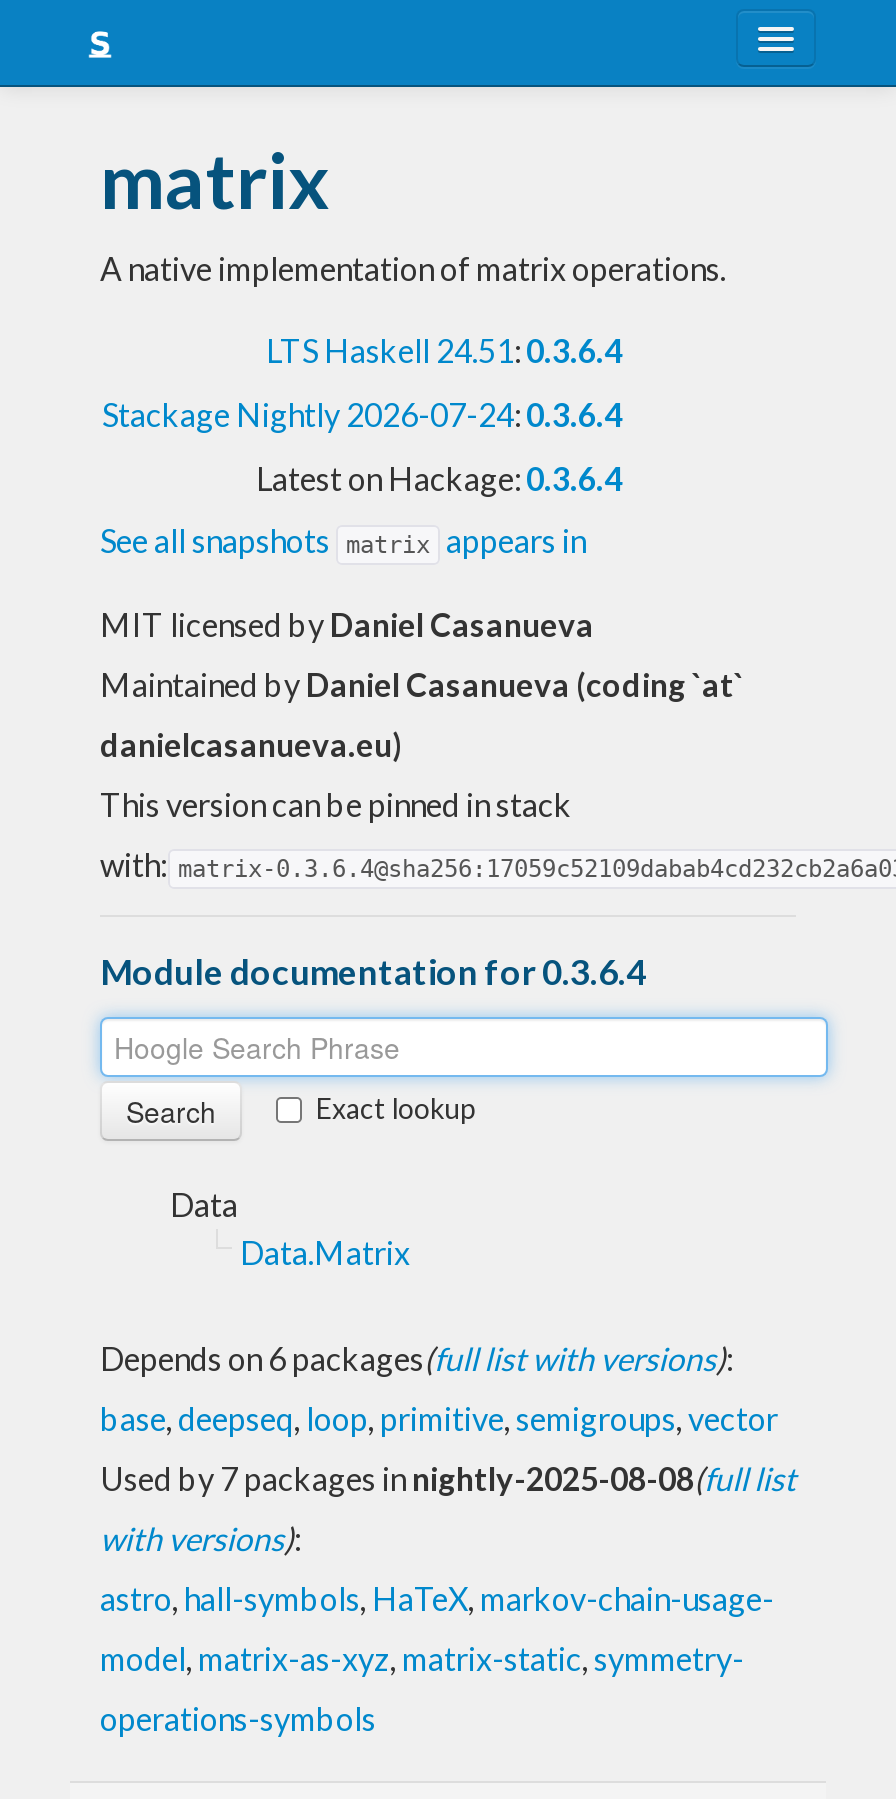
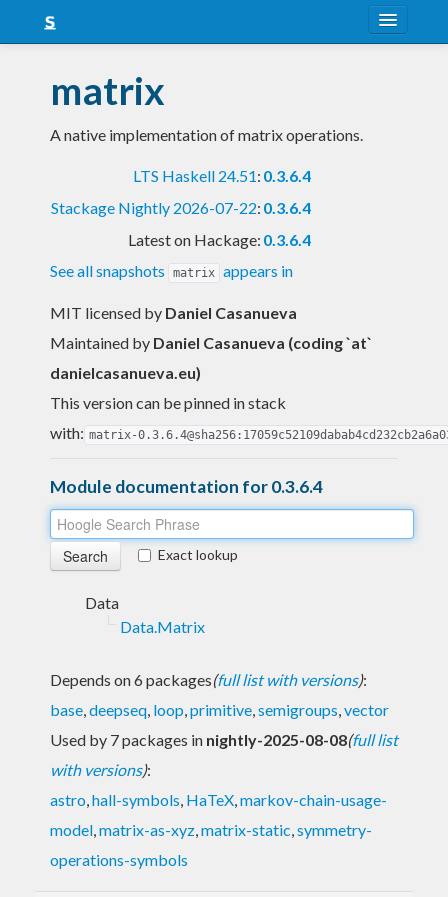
[102,395,622,433] Stackage Nightly 2026-07-24: 0.3.6.4 -> [51,198,311,217] Stackage Nightly 2026-07-22: 0.3.6.4

